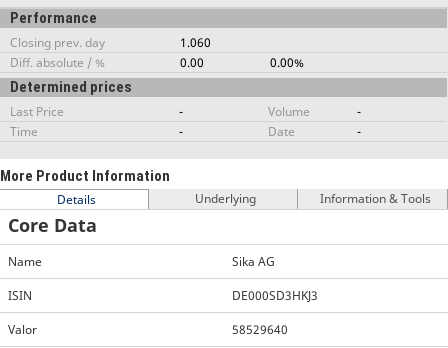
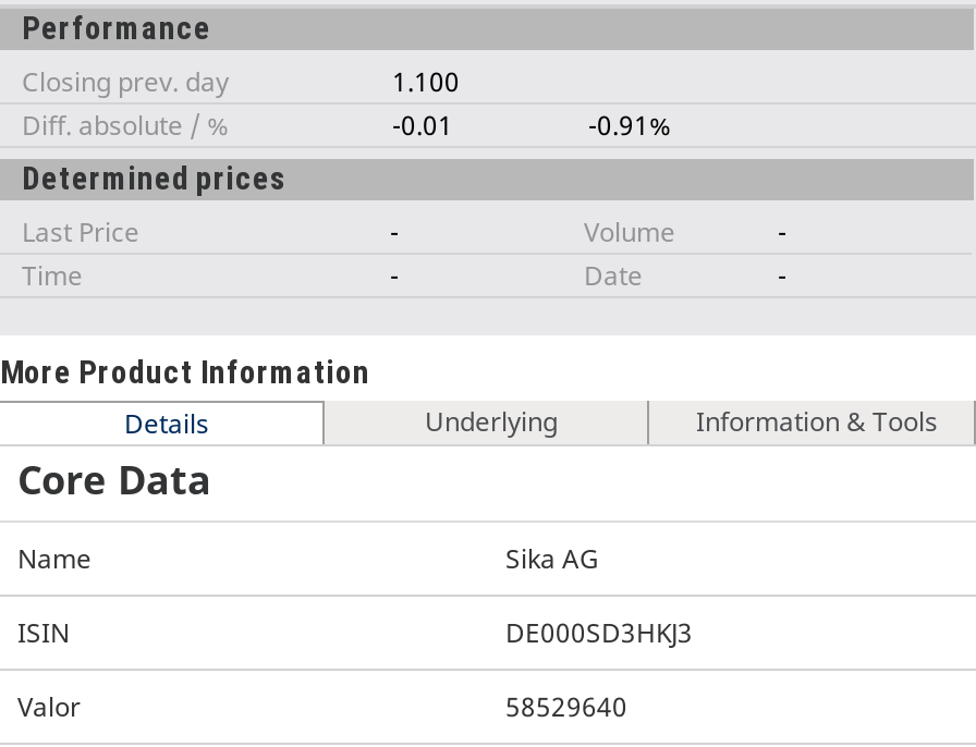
[180,34,211,51] 1.060 -> [392,63,460,100] 1.100
[180,54,204,71] 0.00 -> [392,107,453,144] -0.01
[270,54,304,71] 0.00% -> [588,107,671,144] -0.91%

